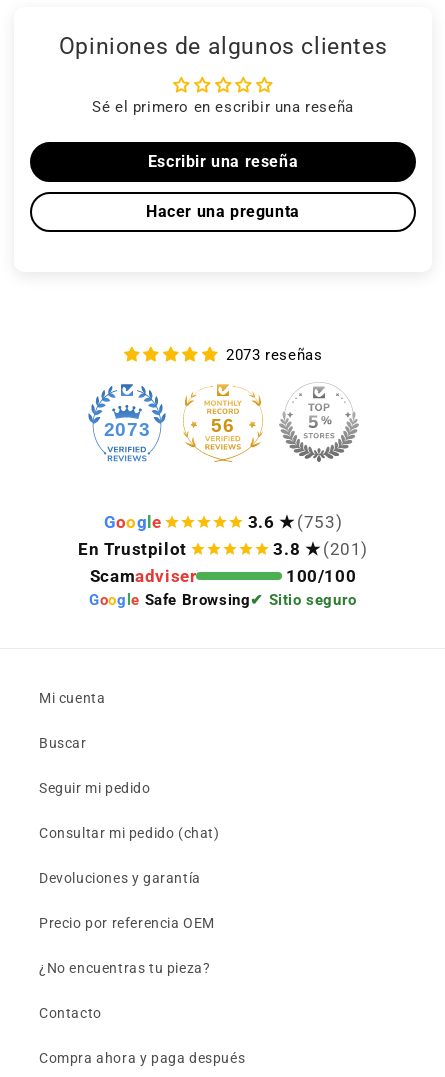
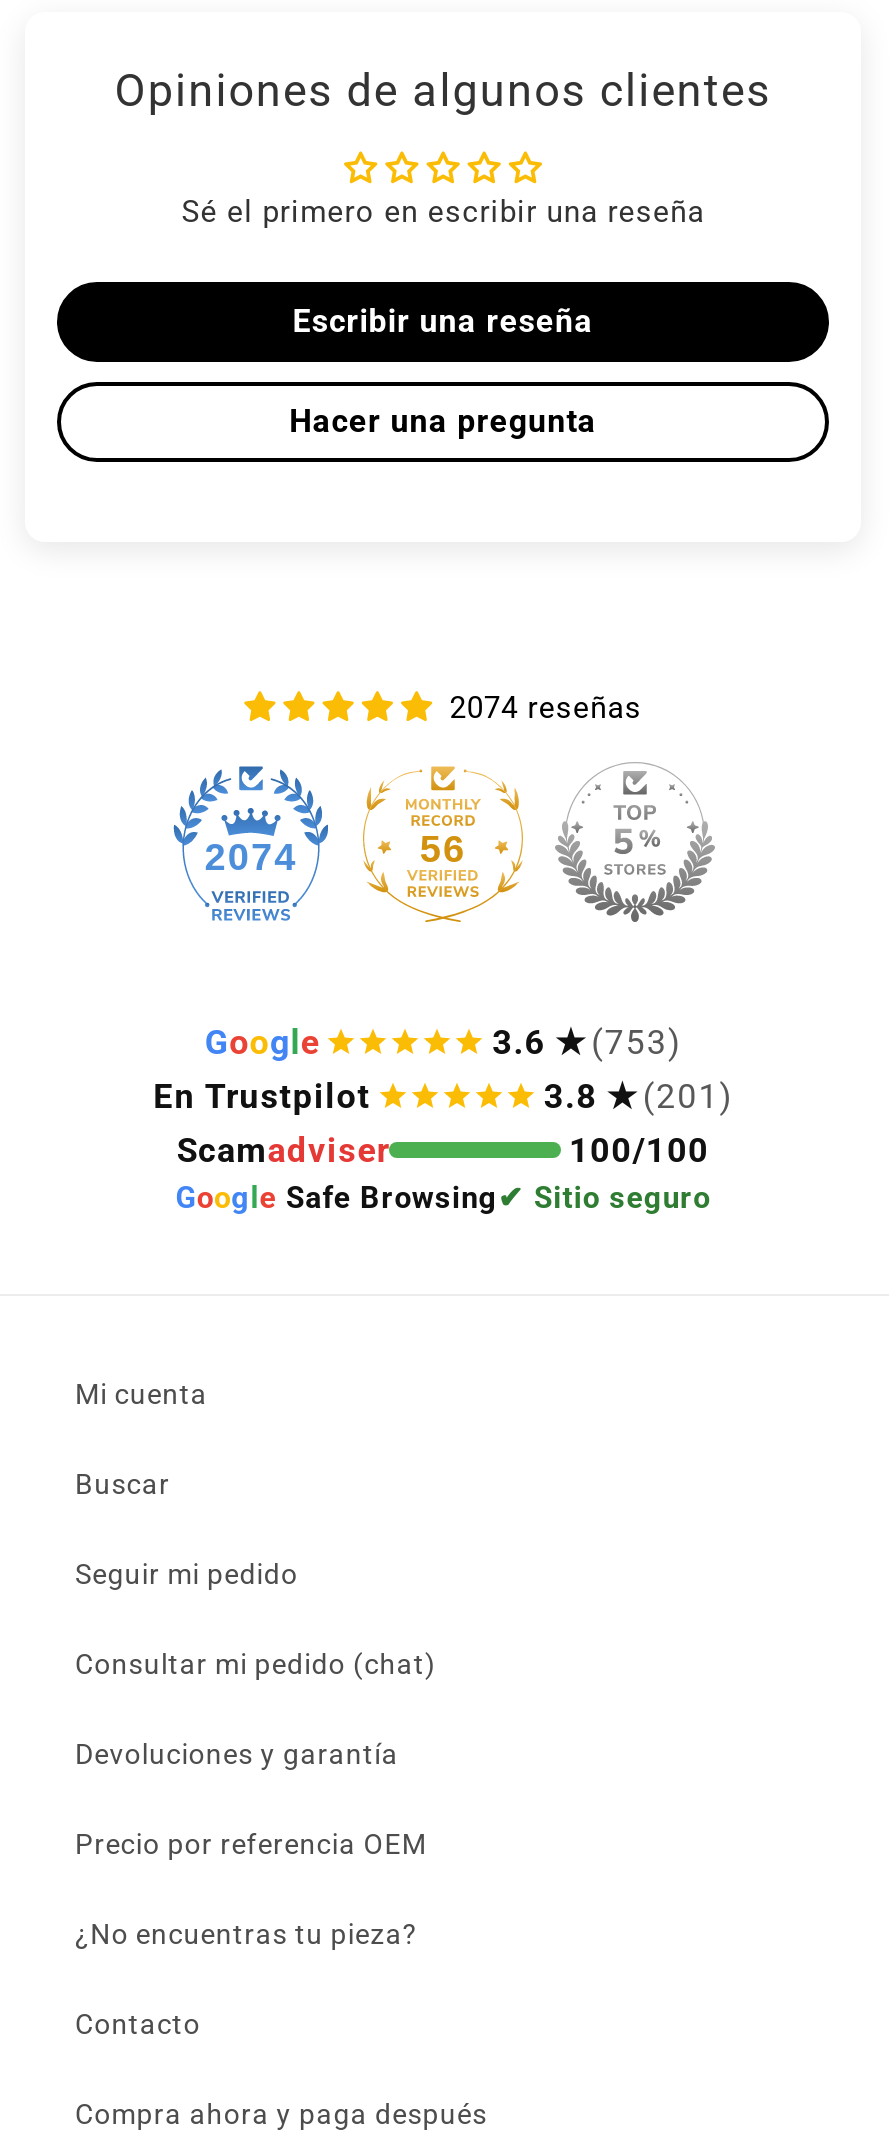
[226,346,322,364] 2073 reseñas -> [449,690,642,726] 2074 reseñas
[104,419,150,440] 2073 -> [205,836,297,878] 2074

